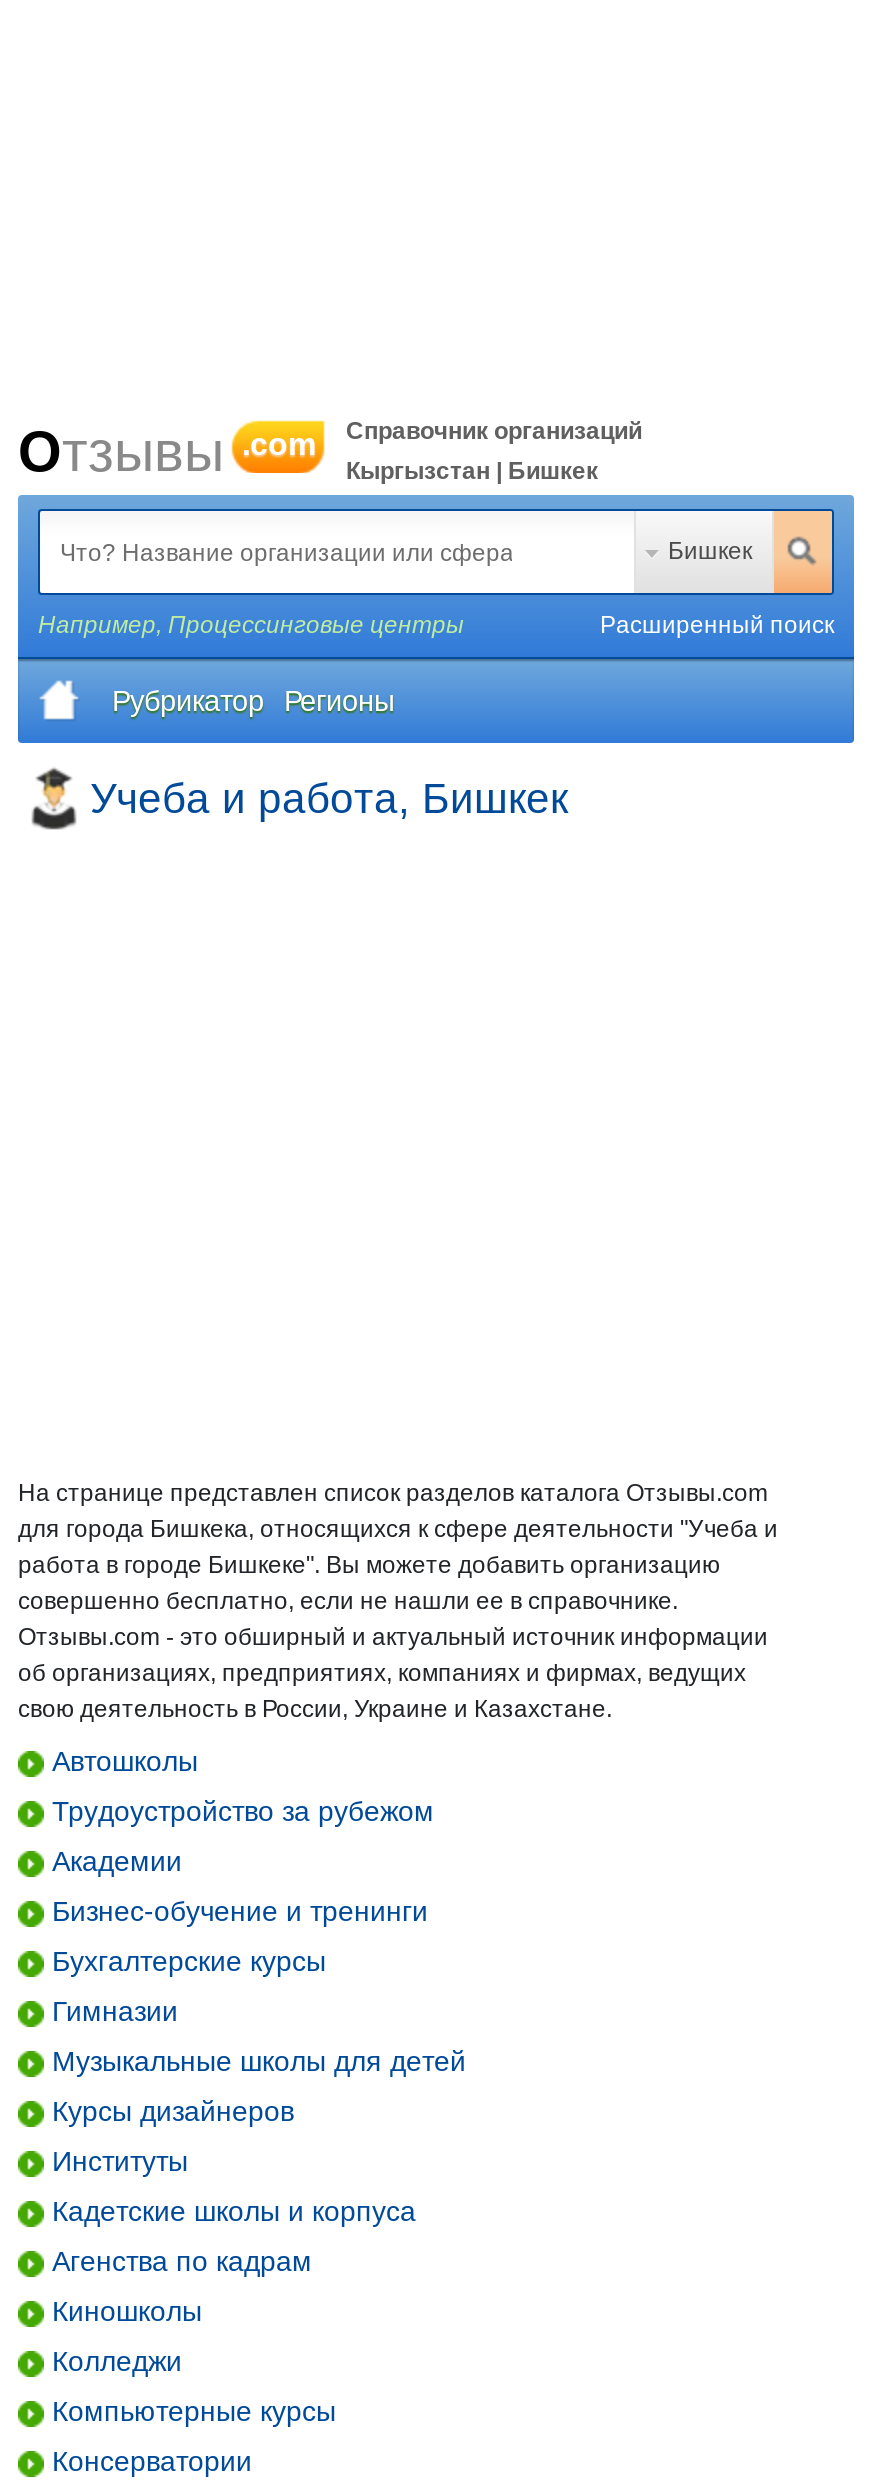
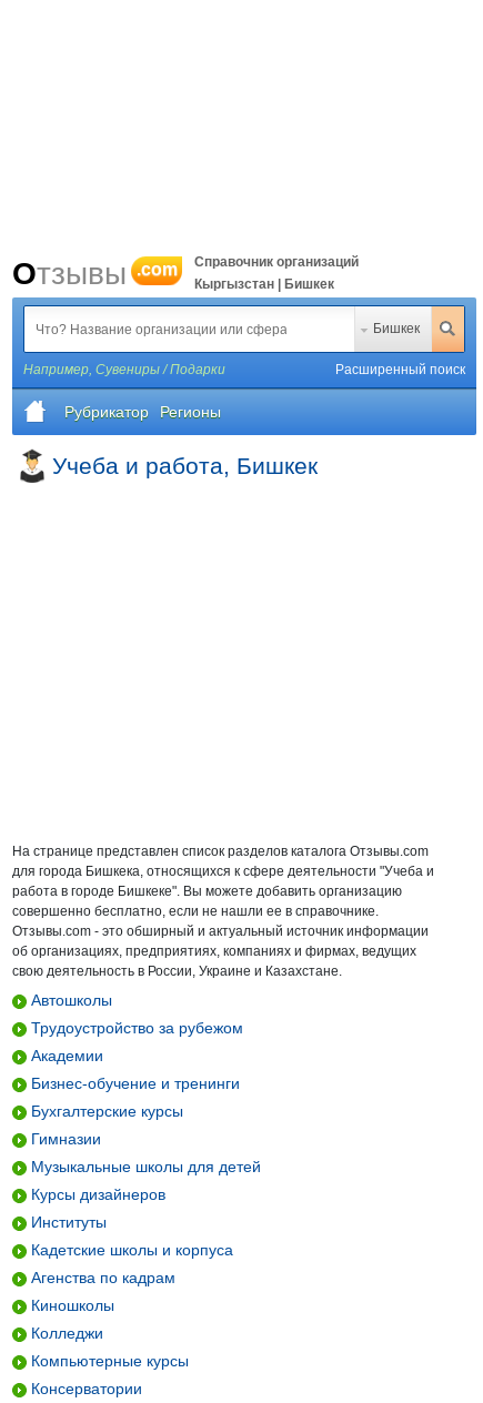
[38,611,464,639] Например, Процессинговые центры -> [23,362,225,377] Например, Сувениры / Подарки

